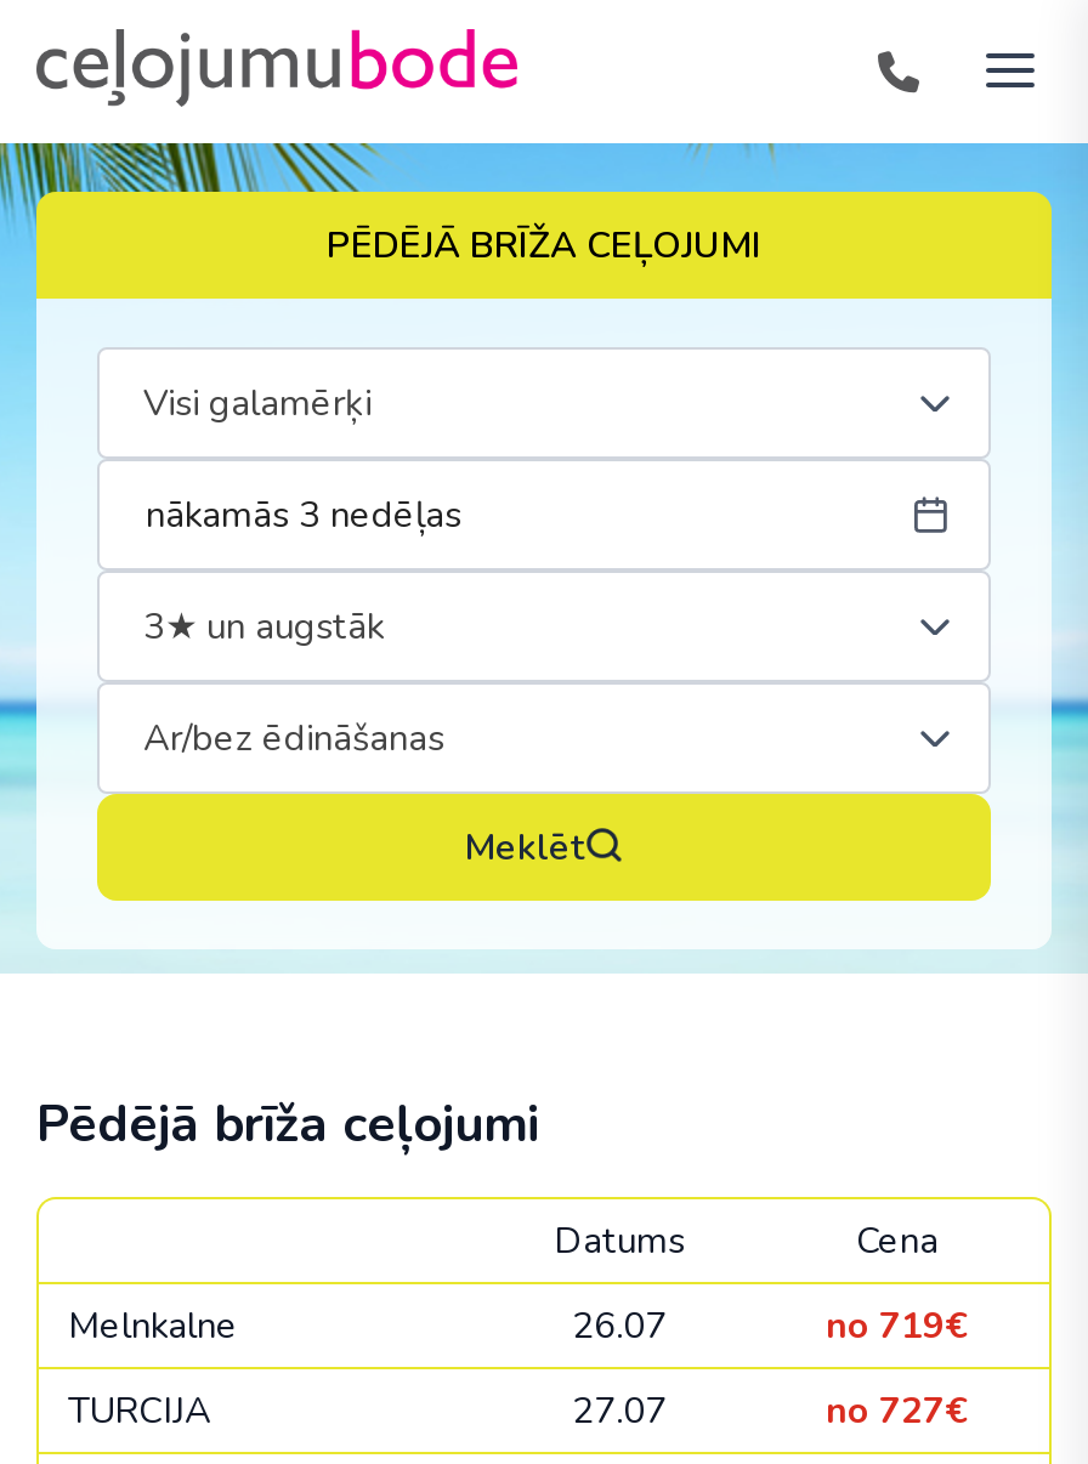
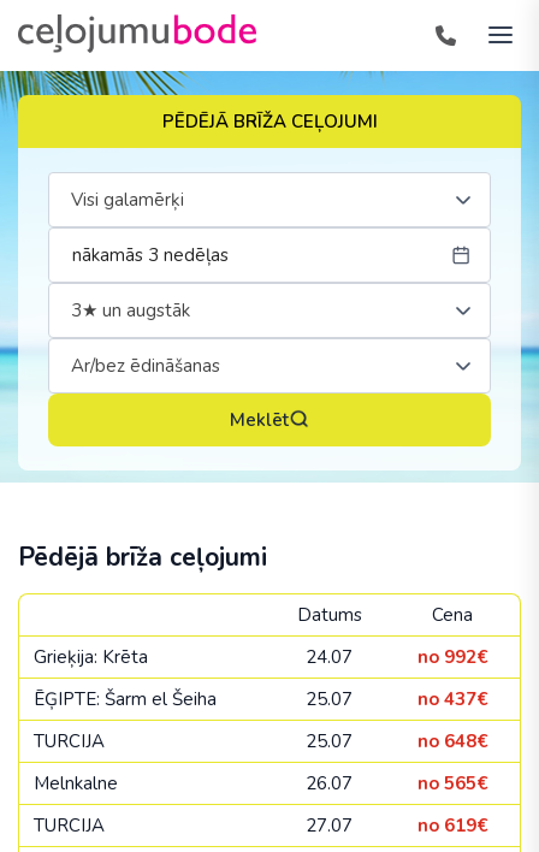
none -> [34,645,488,753] Grieķija: Krēta | 24.07 | no 992€ | ĒĢIPTE: Šarm el Šeiha | 25.07 | no 437€ | TURCIJA | 25.07 | no 648€
[826,1301,969,1350] no 719€ -> [417,771,488,795] no 565€
[826,1386,969,1435] no 727€ -> [417,813,488,838] no 619€

